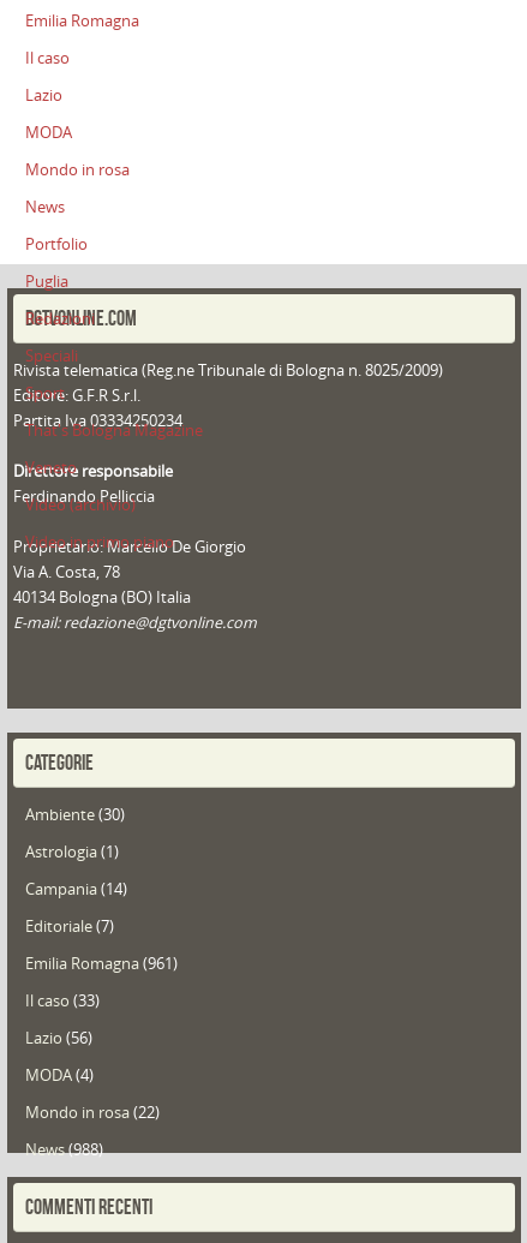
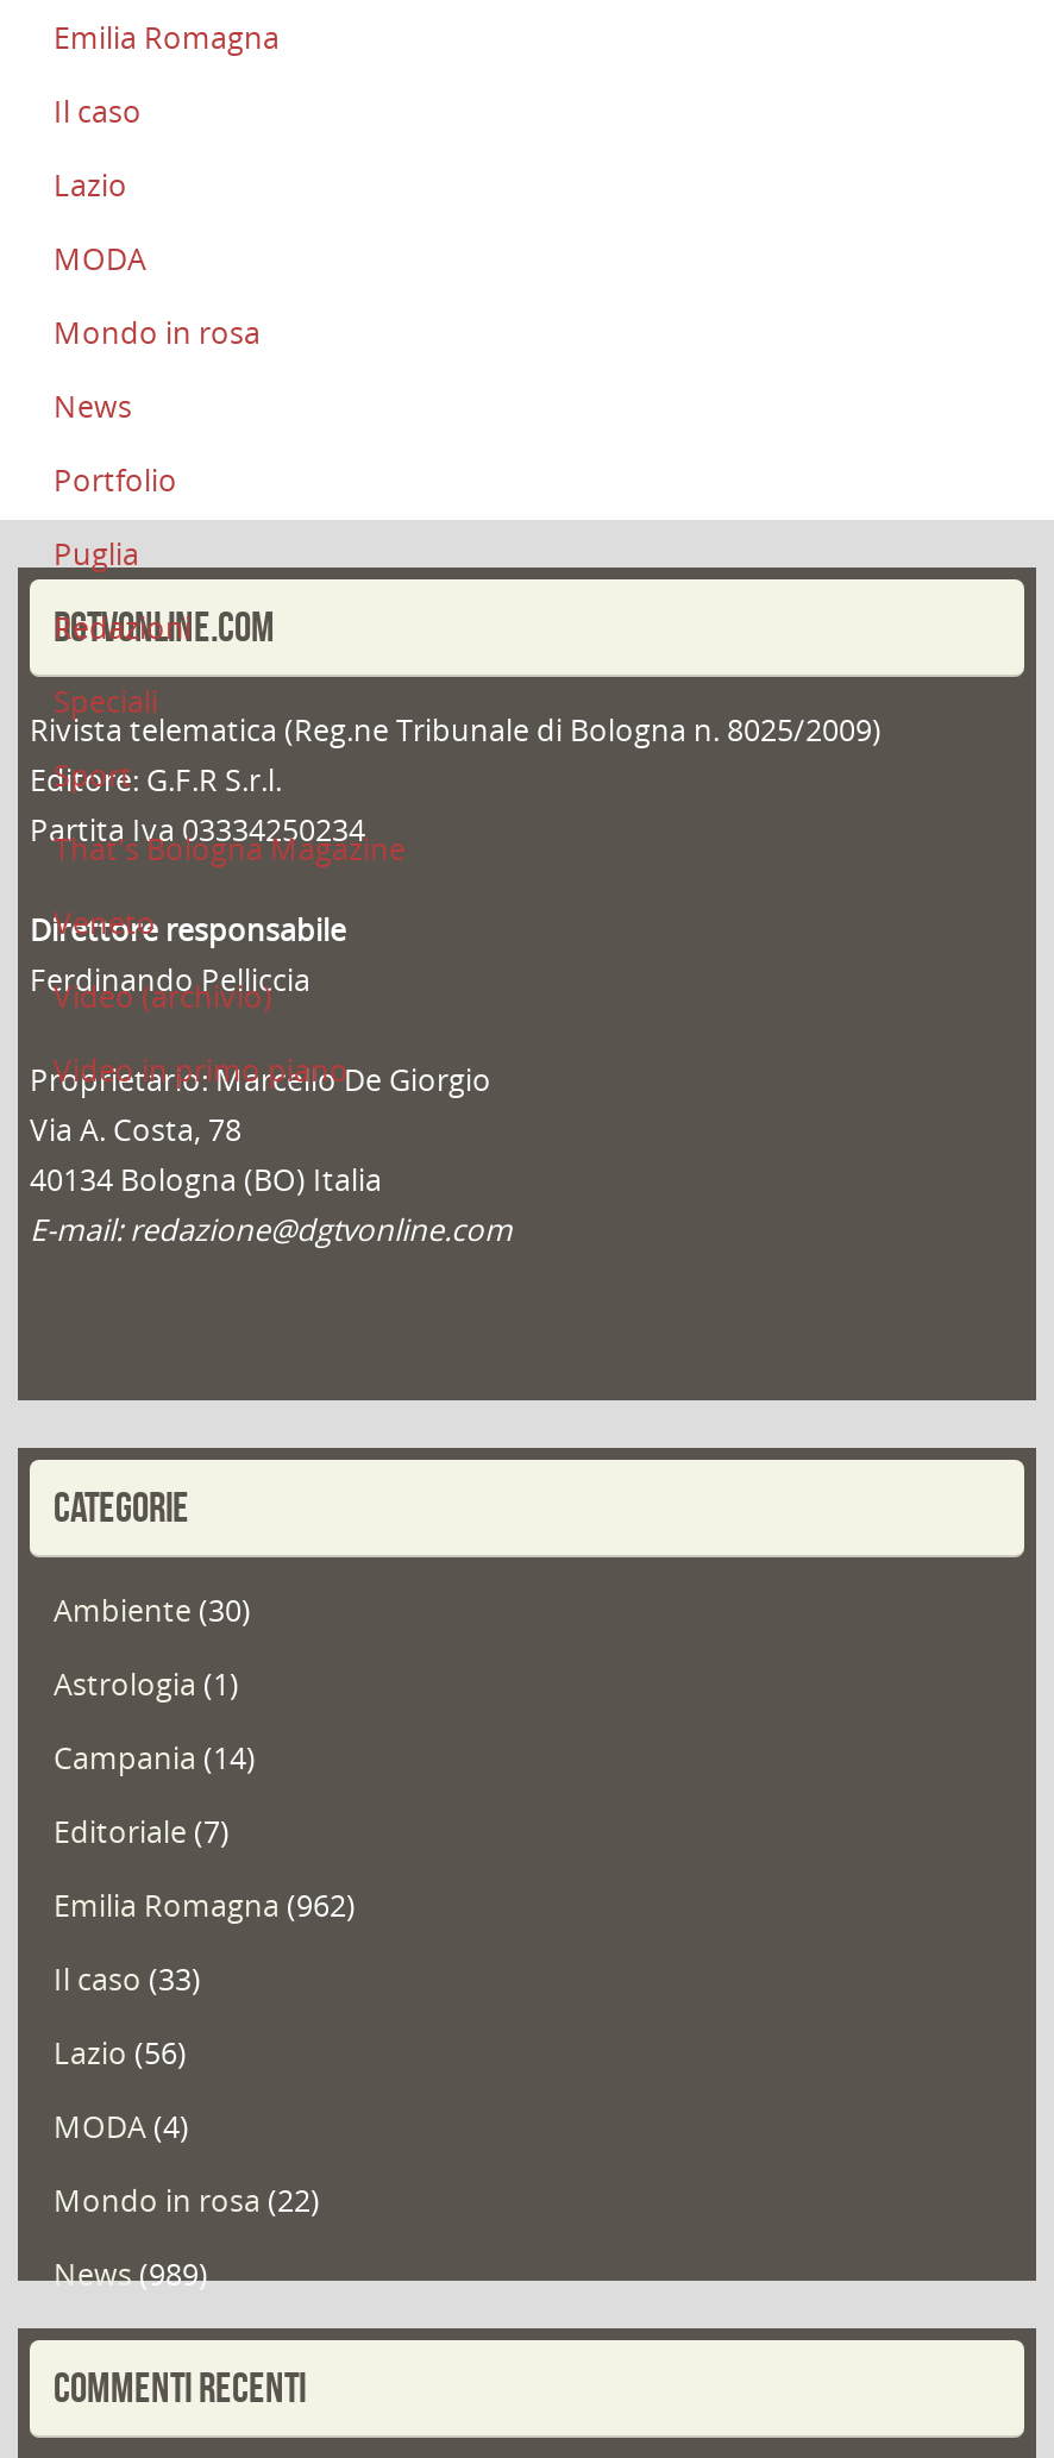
[25,953,178,973] Emilia Romagna (961) -> [54,1885,356,1925] Emilia Romagna (962)
[25,1139,103,1160] News(988) -> [54,2253,208,2294] News(989)

